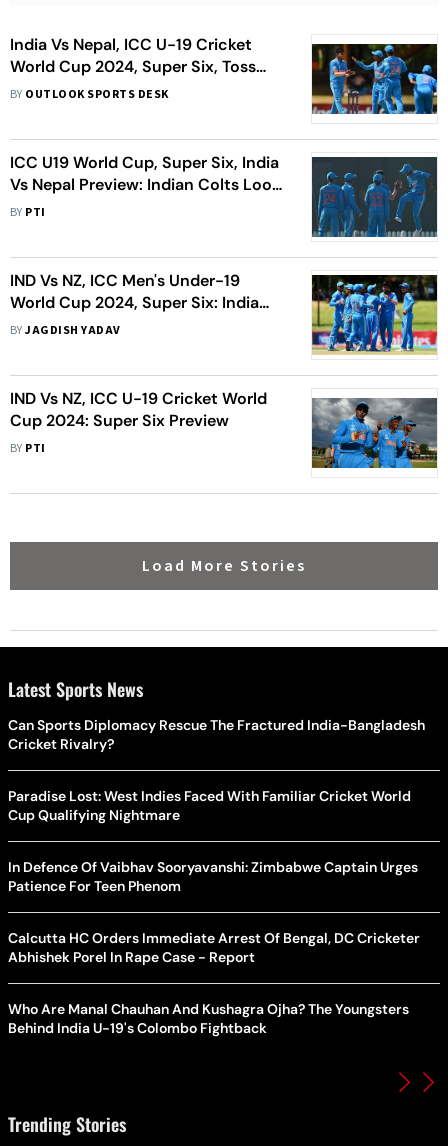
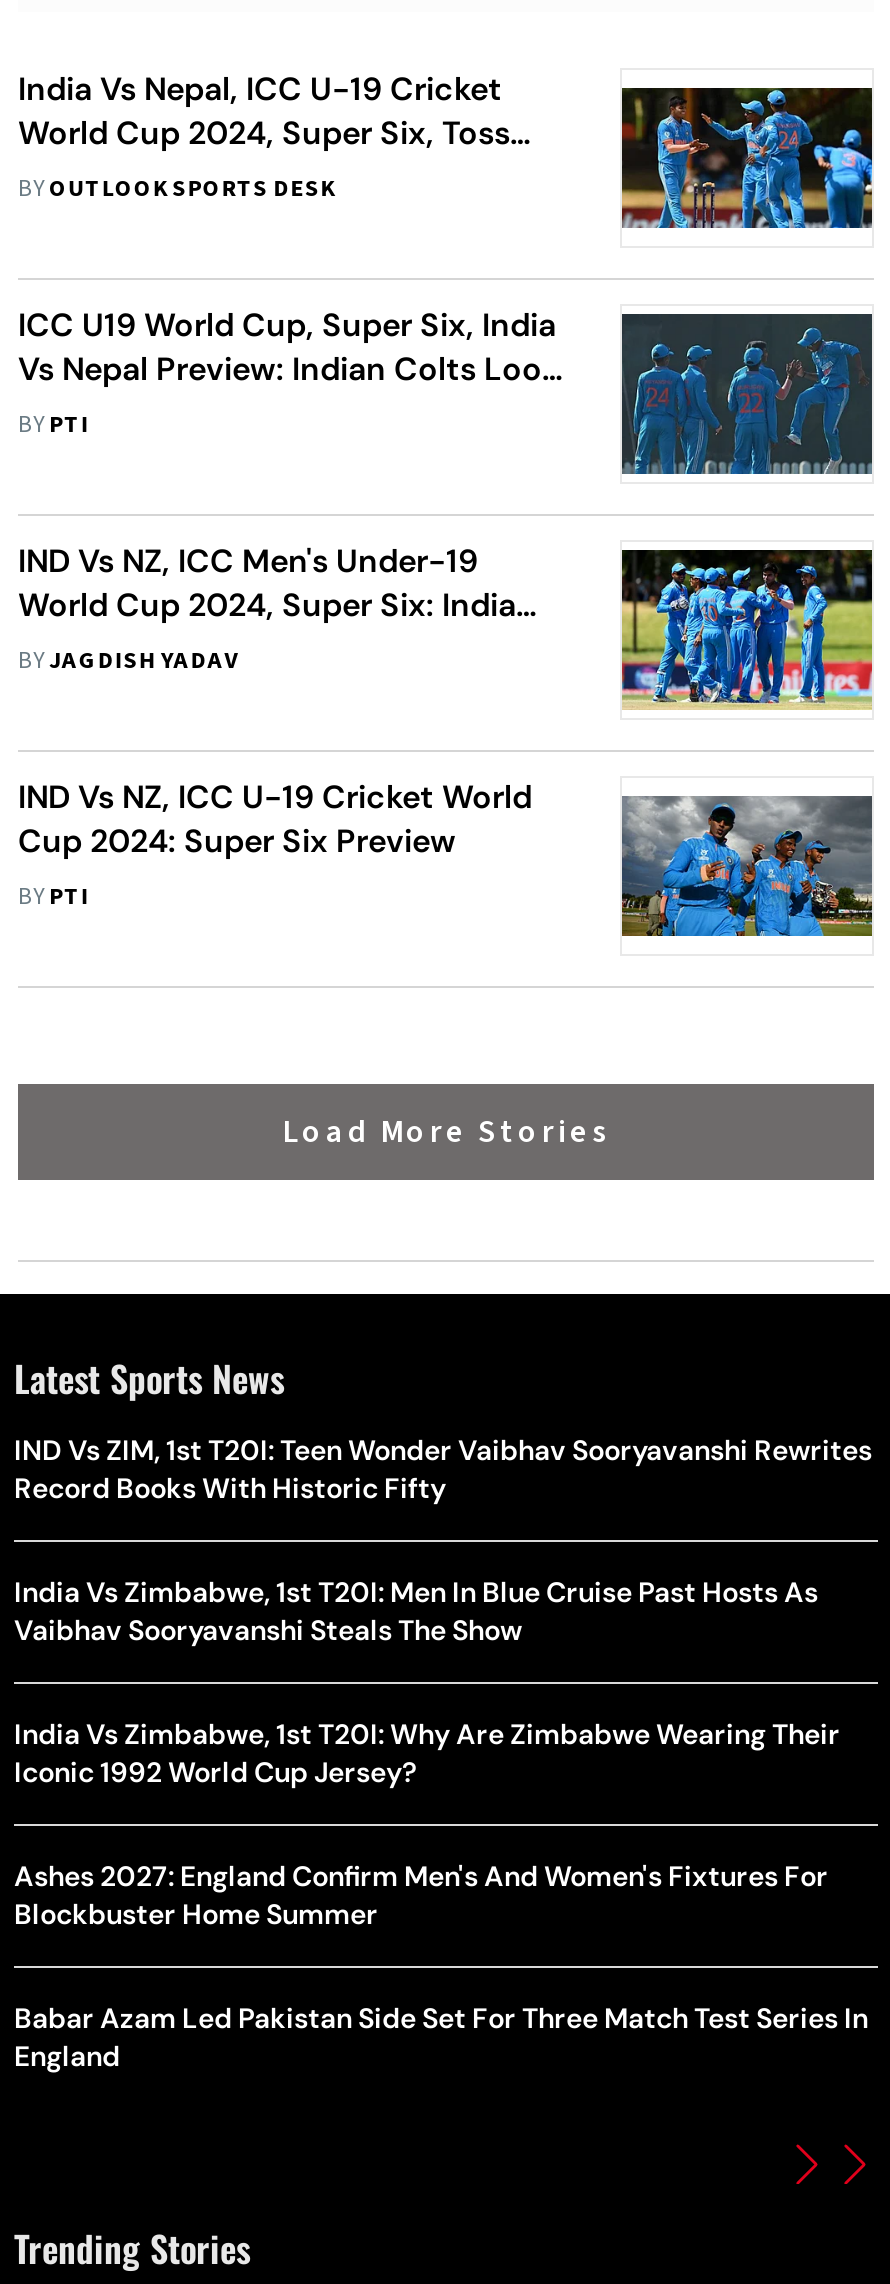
[8,716,425,753] Can Sports Diplomacy Rescue The Fractured India-Bangladesh | Cricket Rivalry? -> [14,1432,872,1506] IND Vs ZIM, 1st T20I: Teen Wonder Vaibhav Sooryavanshi Rewrites | Record Books With Historic Fifty
[8,787,411,824] Paradise Lost: West Indies Faced With Familiar Cricket World | Cup Qualifying Nightmare -> [14,1574,818,1648] India Vs Zimbabwe, 1st T20I: Men In Blue Cruise Past Hosts As | Vaibhav Sooryavanshi Steals The Show
[8,858,418,895] In Defence Of Vaibhav Sooryavanshi: Zimbabwe Captain Urges | Patience For Teen Phenom -> [14,1716,840,1790] India Vs Zimbabwe, 1st T20I: Why Are Zimbabwe Wearing Their | Iconic 1992 World Cup Jersey?
[8,929,420,966] Calcutta HC Orders Immediate Arrest Of Bengal, DC Cricketer | Abhishek Porel In Rape Case - Report -> [14,1858,828,1932] Ashes 2027: England Confirm Men's And Women's Fixtures For | Blockbuster Home Summer
[8,1000,409,1037] Who Are Manal Chauhan And Kushagra Ojha? The Youngsters | Behind India U-19's Colombo Fightback -> [14,2000,868,2074] Babar Azam Led Pakistan Side Set For Three Match Test Series In | England

